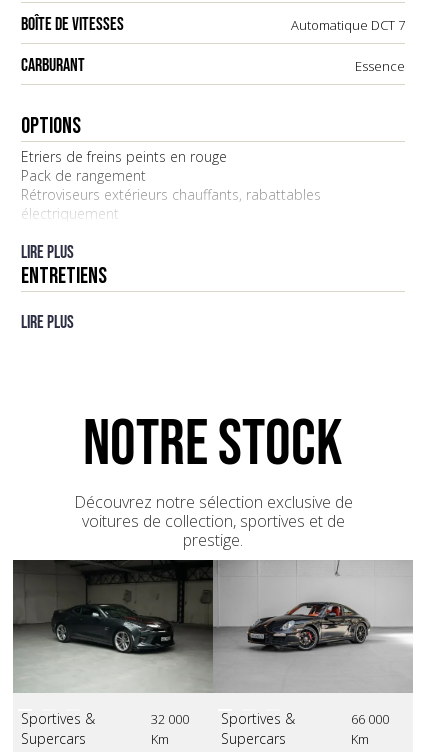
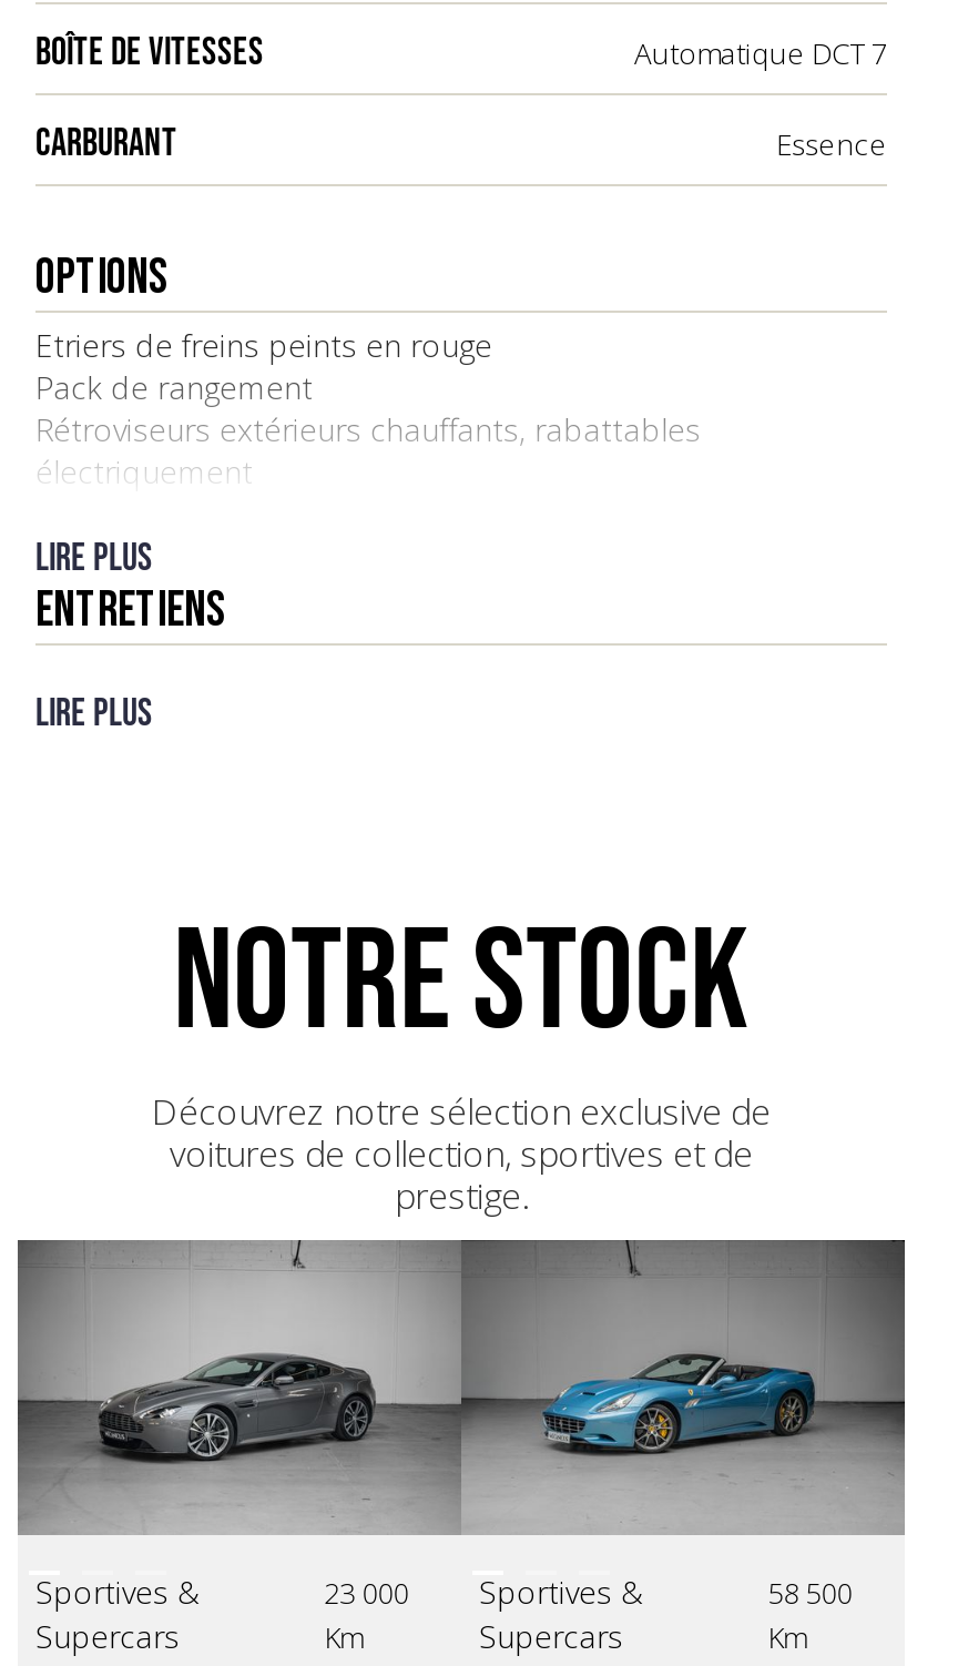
[13,560,413,728] [image] | 32 000 Sportives & -> [18,1240,907,1612] [image] | 23 000 Sportives &
[351,710,389,728] 66 000 -> [768,1572,852,1612] 58 500

